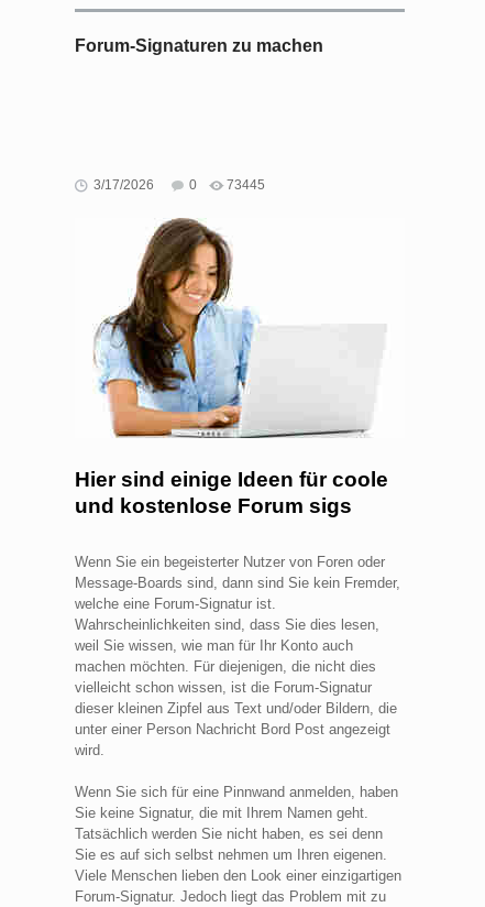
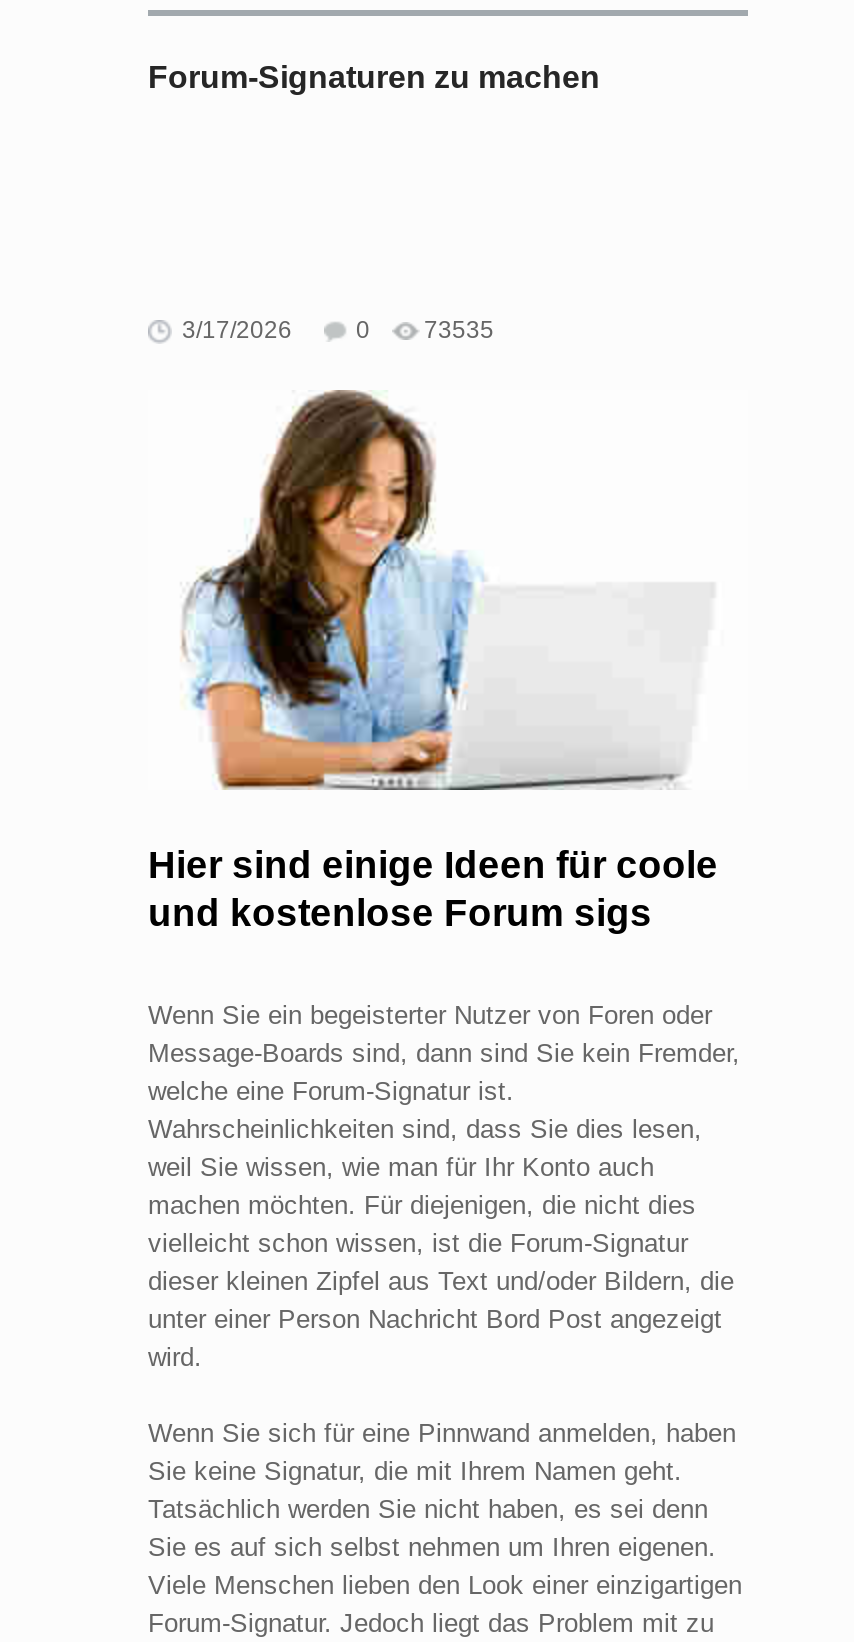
[189,177,265,193] 0 73445 -> [356,316,494,344] 0 73535

